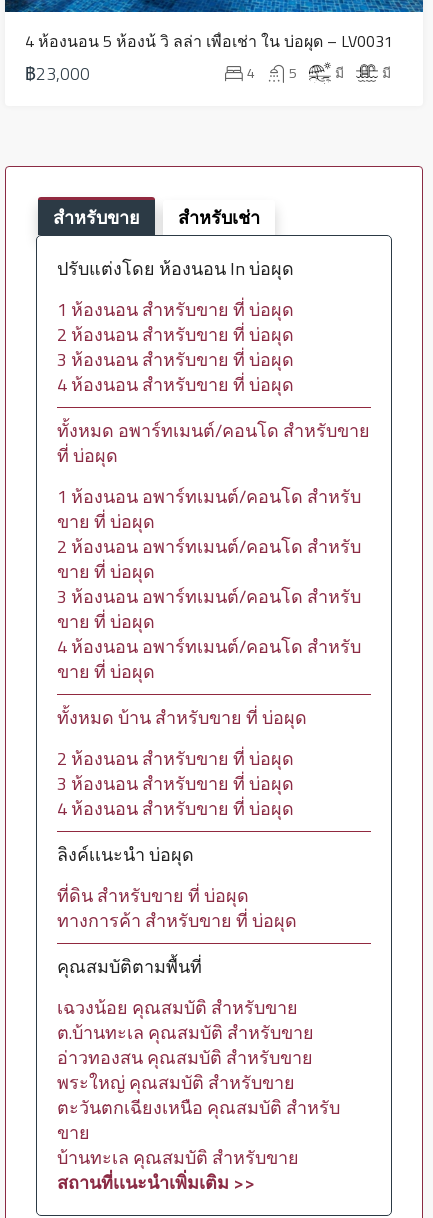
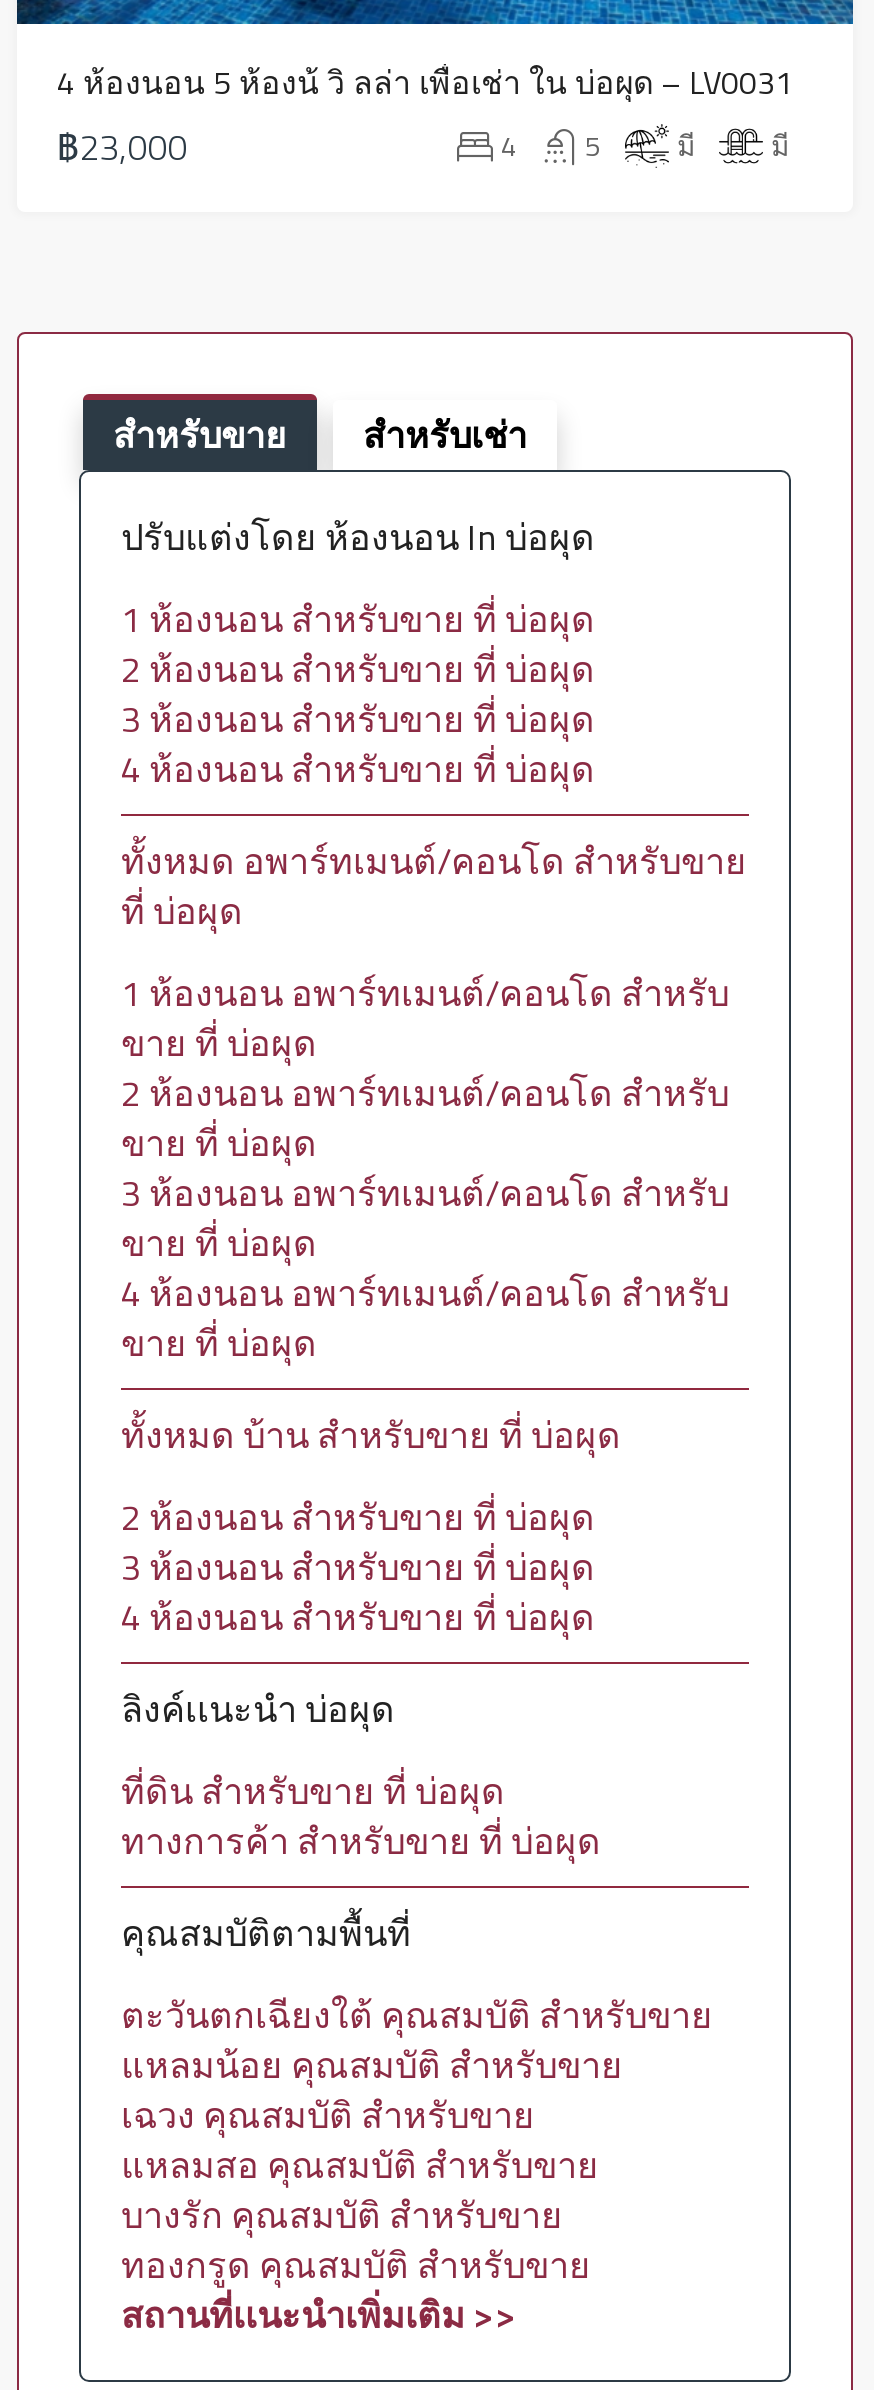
[57,994,340,1171] เฉวงน้อย คุณสมบัติ สำหรับขาย | ต.บ้านทะเล คุณสมบัติ สำหรับขาย | อ่าวทองสน คุณสมบัติ สำหรับขาย | พระใหญ่ คุณสมบัติ สำหรับขาย | ตะวันตกเฉียงเหนือ คุณสมบัติ สำหรับ | ขาย | บ้านทะเล คุณสมบัติ สำหรับขาย -> [121,1988,713,2292] ตะวันตกเฉียงใต้ คุณสมบัติ สำหรับขาย | แหลมน้อย คุณสมบัติ สำหรับขาย | เฉวง คุณสมบัติ สำหรับขาย | แหลมสอ คุณสมบัติ สำหรับขาย | บางรัก คุณสมบัติ สำหรับขาย | ทองกรูด คุณสมบัติ สำหรับขาย

